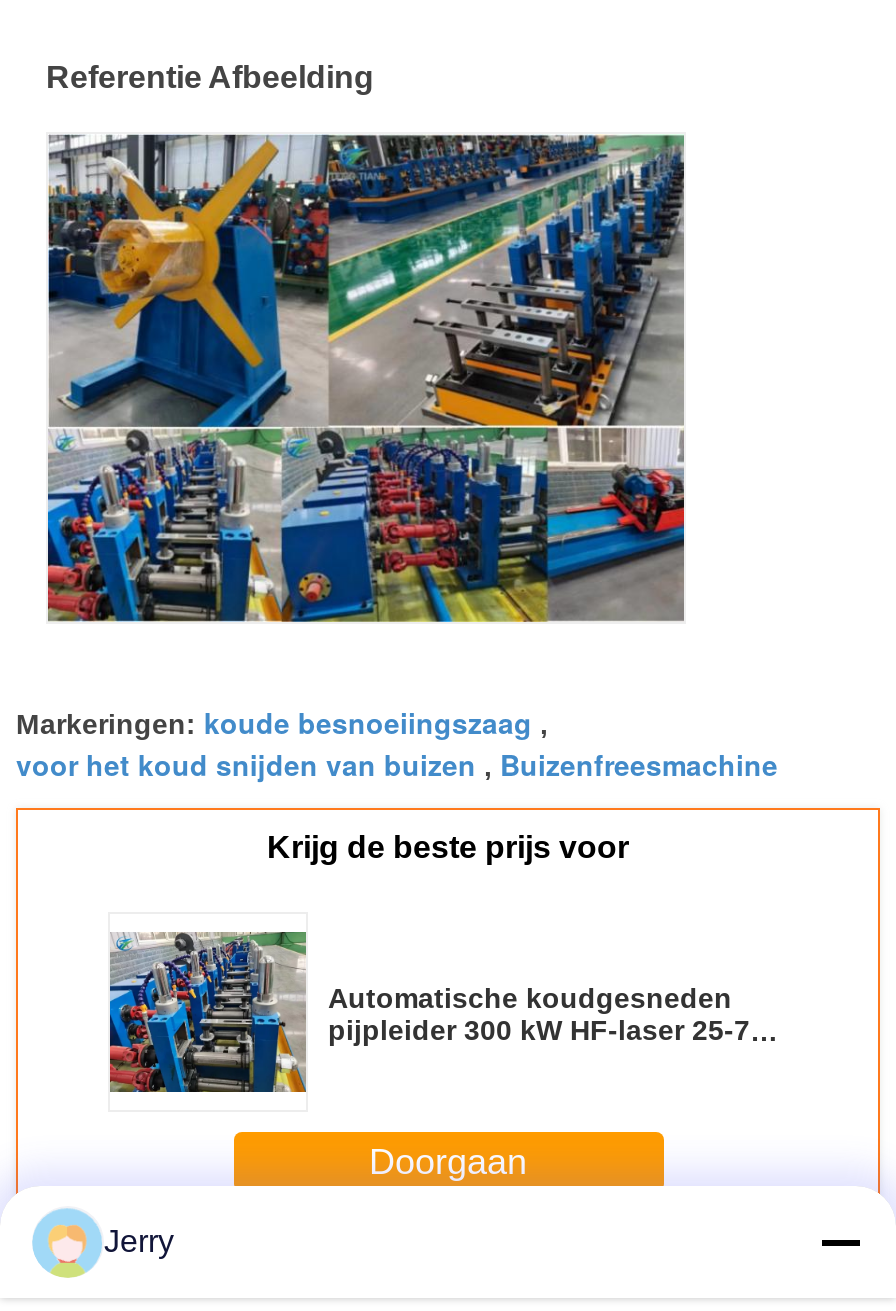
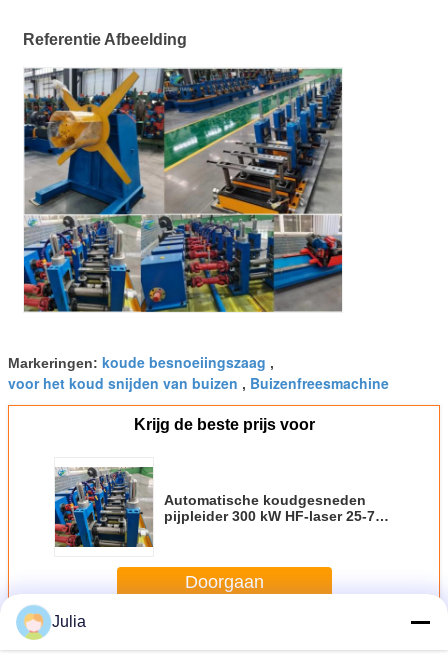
[104,1224,174,1258] Jerry -> [52,613,86,630] Julia

